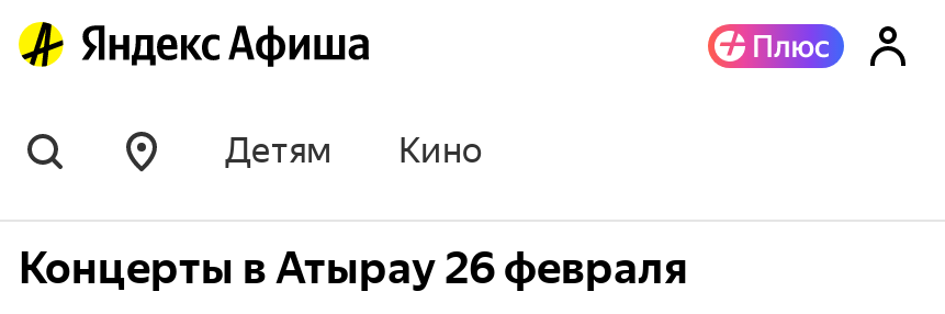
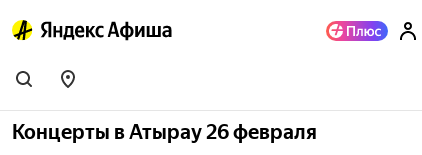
[225,130,482,171] Детям | Кино -> none

